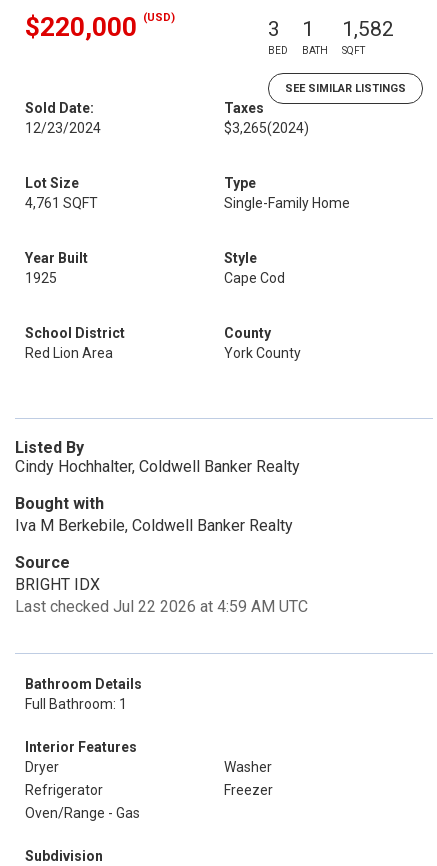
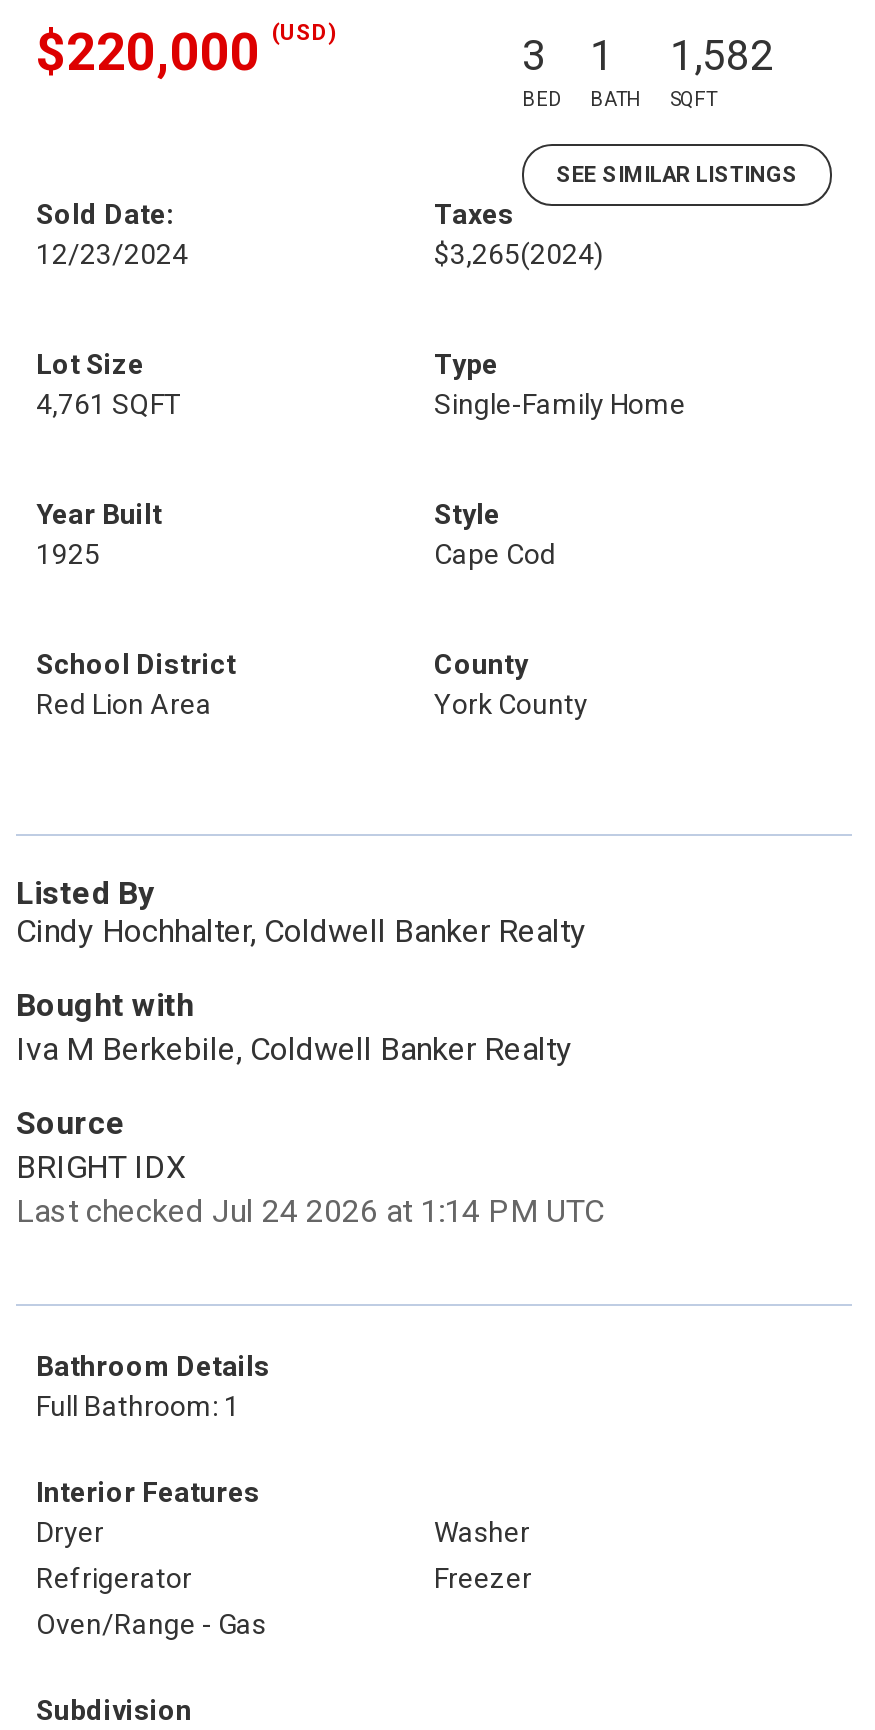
[15,597,308,616] Last checked Jul 22 2026 at 4:59 AM UTC -> [16,1192,604,1230] Last checked Jul 24 2026 at 1:14 PM UTC

